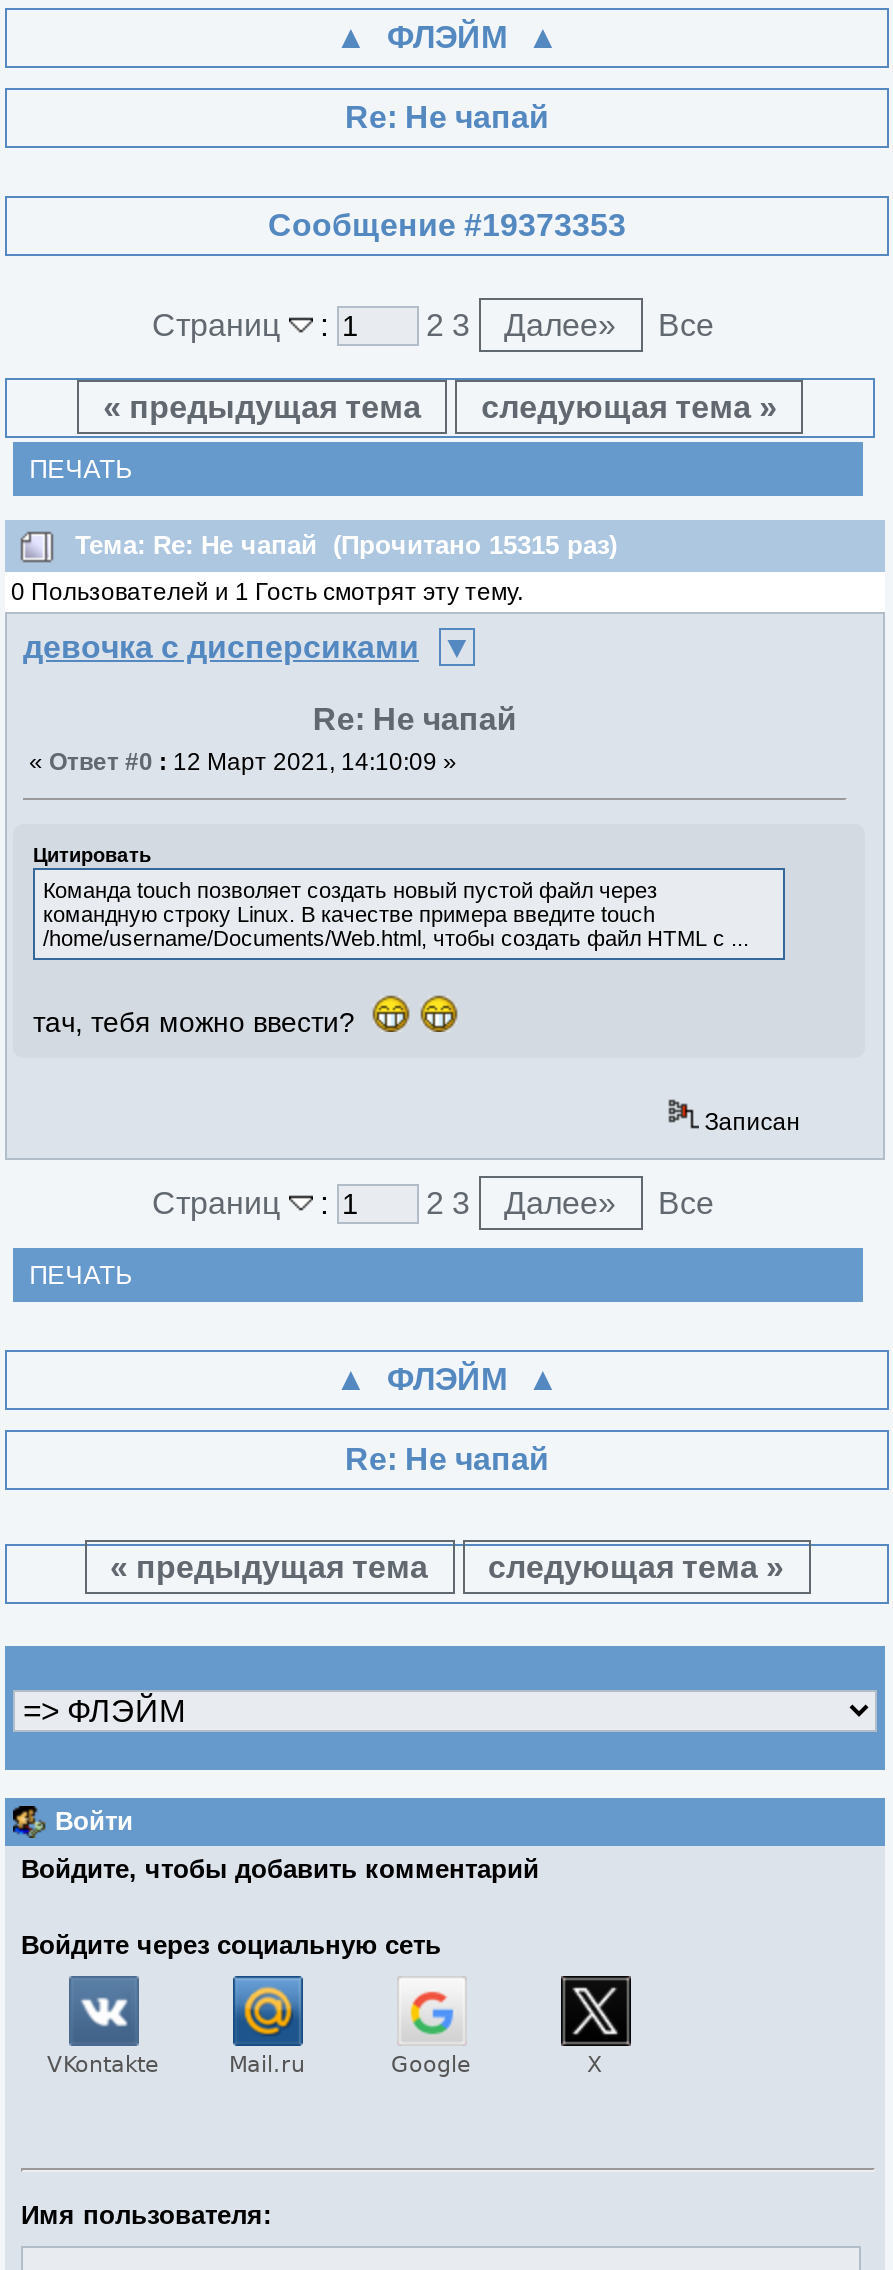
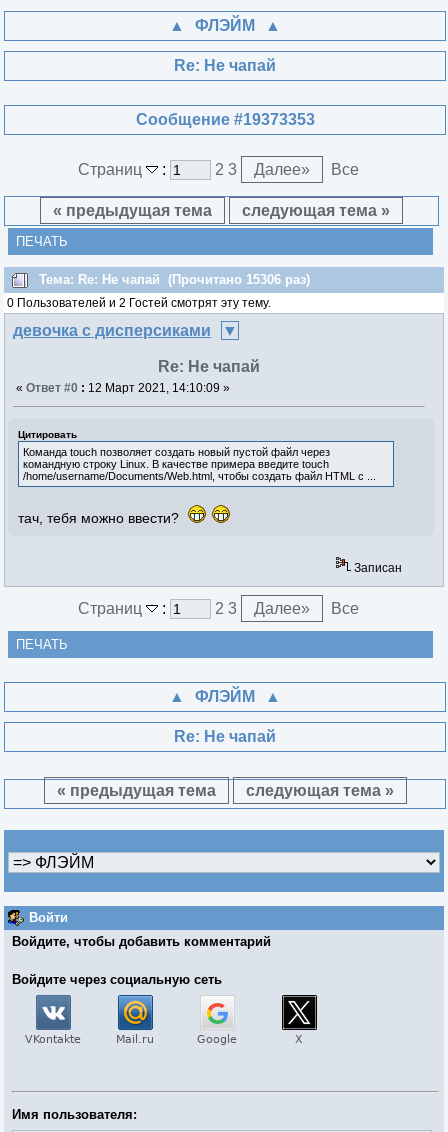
[75,529,617,559] Тема: Re: Не чапай (Прочитано 15315 раз) -> [39,272,310,287] Тема: Re: Не чапай (Прочитано 15306 раз)
[11,577,523,605] 0 Пользователей и 1 Гость смотрят эту тему. -> [7,296,271,310] 0 Пользователей и 2 Гостей смотрят эту тему.

